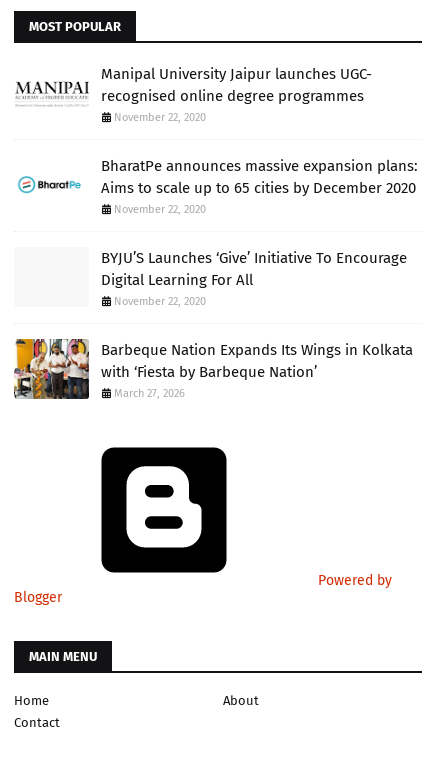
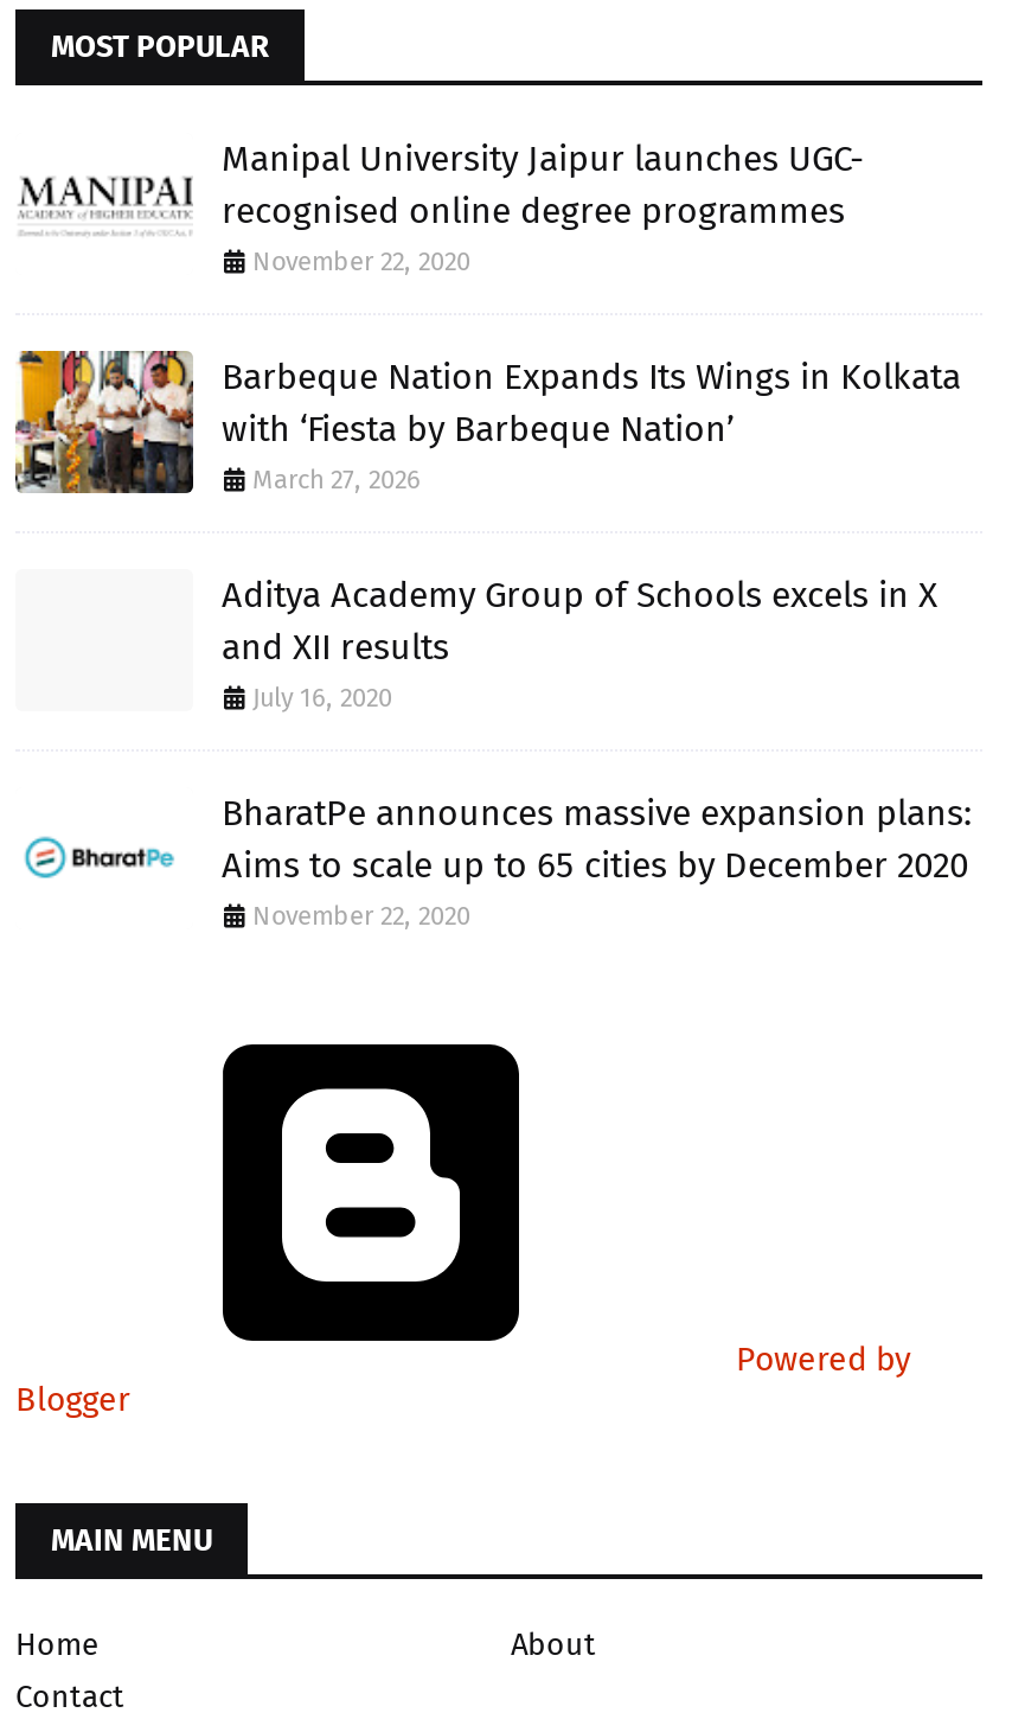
none -> [222,574,937,714] Aditya Academy Group of Schools excels in X | and XII results | July 16, 2020
moved [101,157,418,216] -> [222,793,973,933]: BharatPe announces massive expansion plans: | Aims to scale up to 65 cities by December 2020 | November 22, 2020
[101,249,407,308] BYJU’S Launches ‘Give’ Initiative To Encourage | Digital Learning For All | November 22, 2020 -> none
moved [13,338,413,400] -> [13,349,961,496]: [image] | Barbeque Nation Expands Its Wings in Kolkata | with ‘Fiesta by Barbeque Nation’ | March 27, 2026

